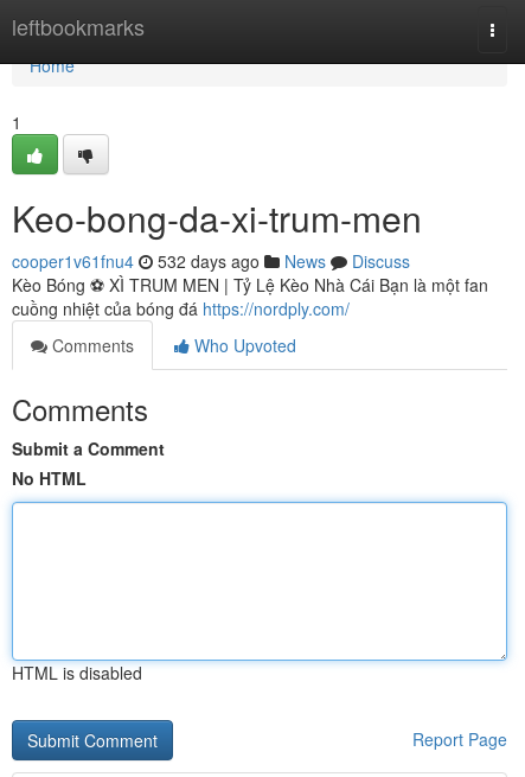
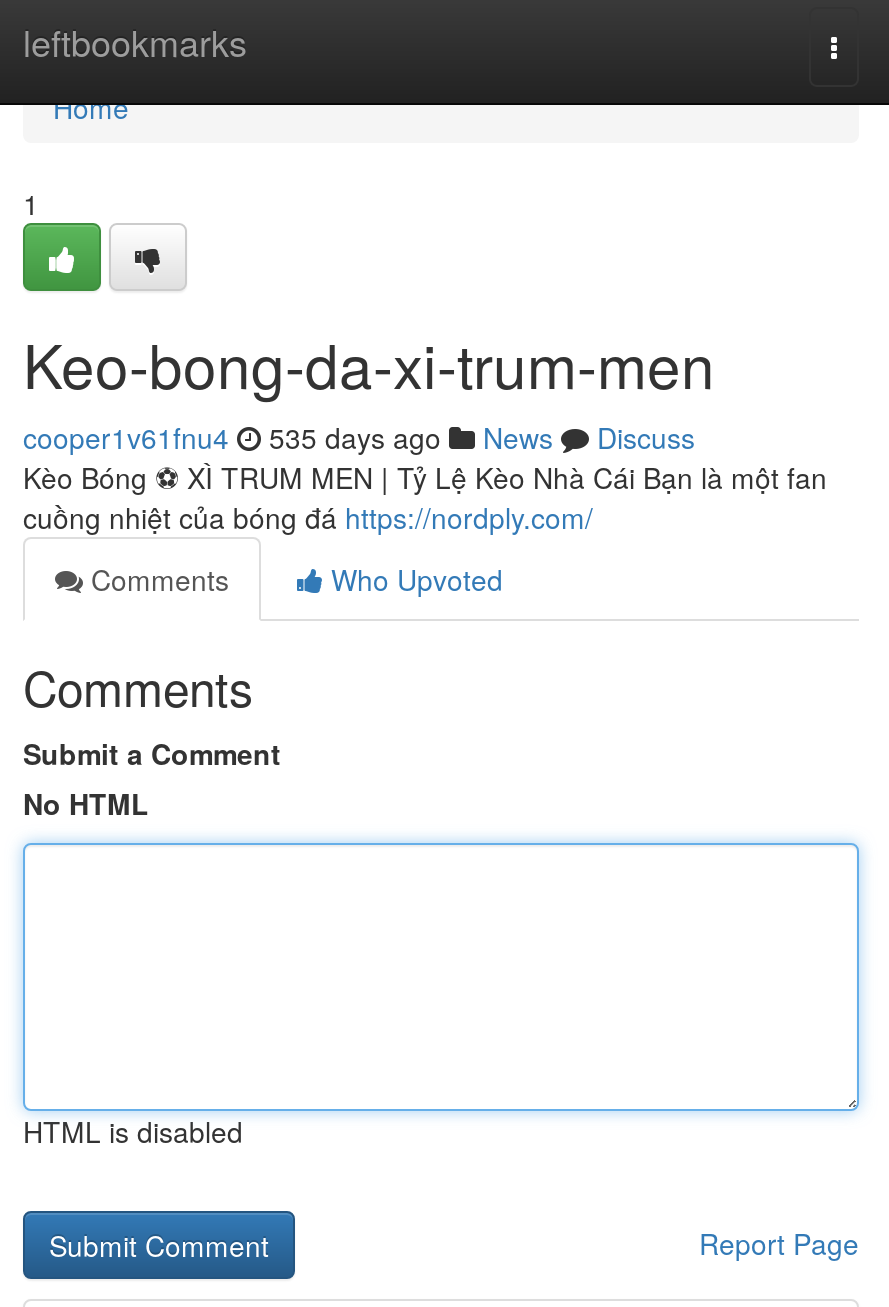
[12,249,410,273] cooper1v61fnu4 532 days ago News Discuss -> [23,417,695,457] cooper1v61fnu4 535 days ago News Discuss

